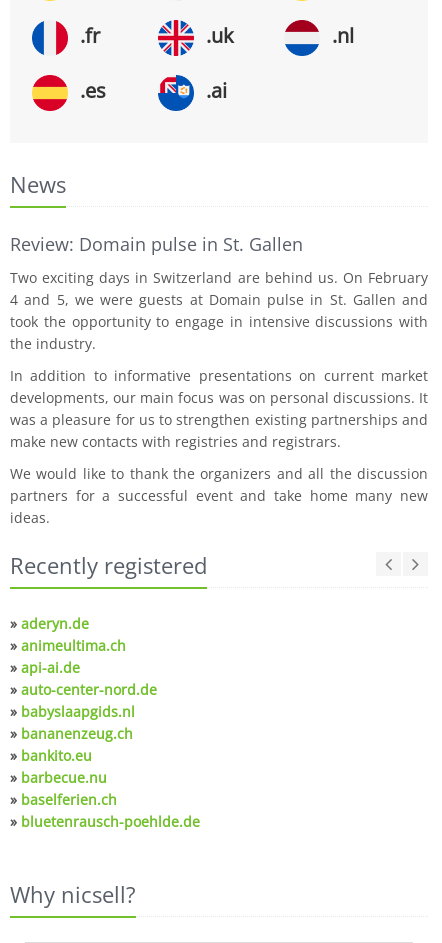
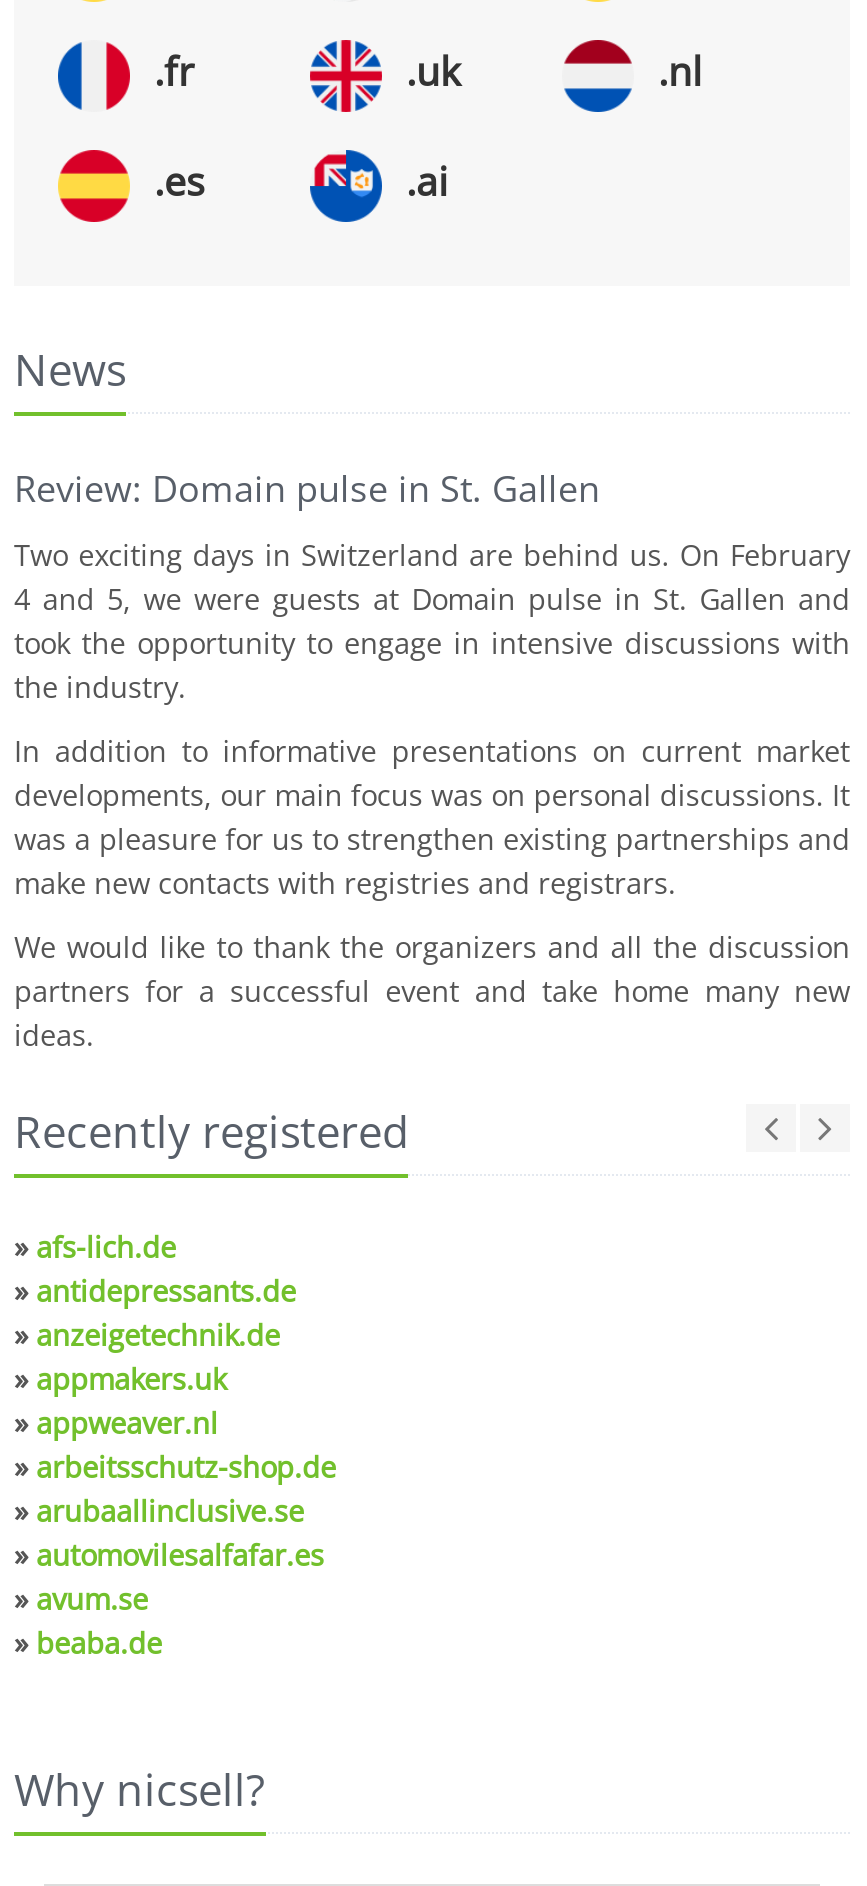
[10,614,200,831] » aderyn.de | » animeultima.ch | » api-ai.de | » auto-center-nord.de | » babyslaapgids.nl | » bananenzeug.ch | » bankito.eu | » barbecue.nu | » baselferien.ch | » bluetenrausch-poehlde.de -> [14,1228,336,1662] » afs-lich.de | » antidepressants.de | » anzeigetechnik.de | » appmakers.uk | » appweaver.nl | » arbeitsschutz-shop.de | » arubaallinclusive.se | » automovilesalfafar.es | » avum.se | » beaba.de

